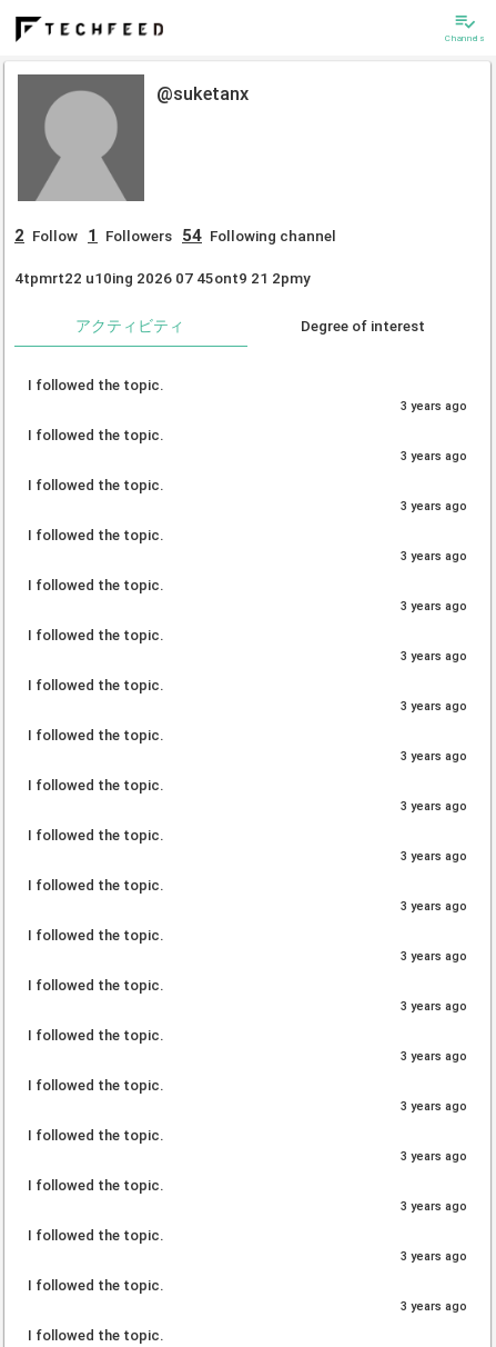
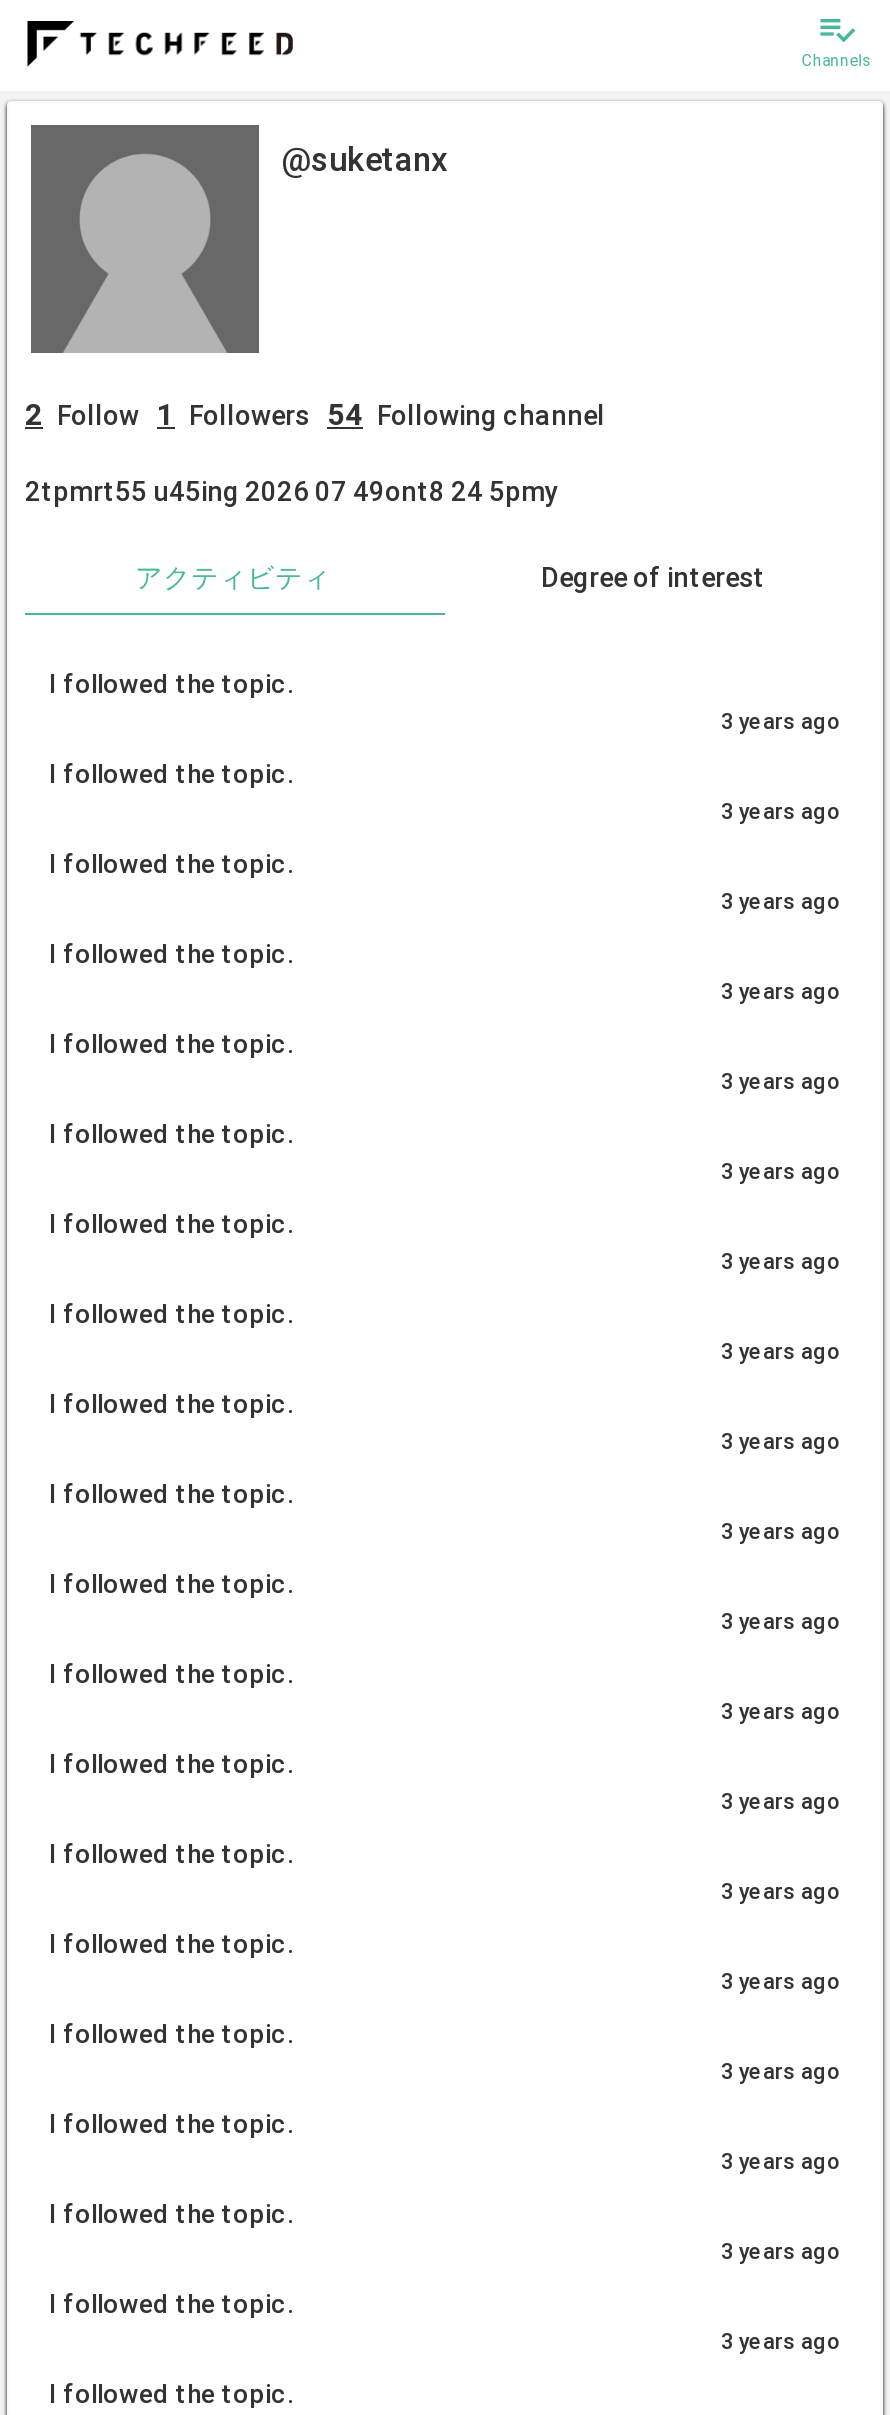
[14,269,311,287] 4tpmrt22 u10ing 2026 07 45ont9 21 2pmy -> [25,475,559,507] 2tpmrt55 u45ing 2026 07 49ont8 24 5pmy

